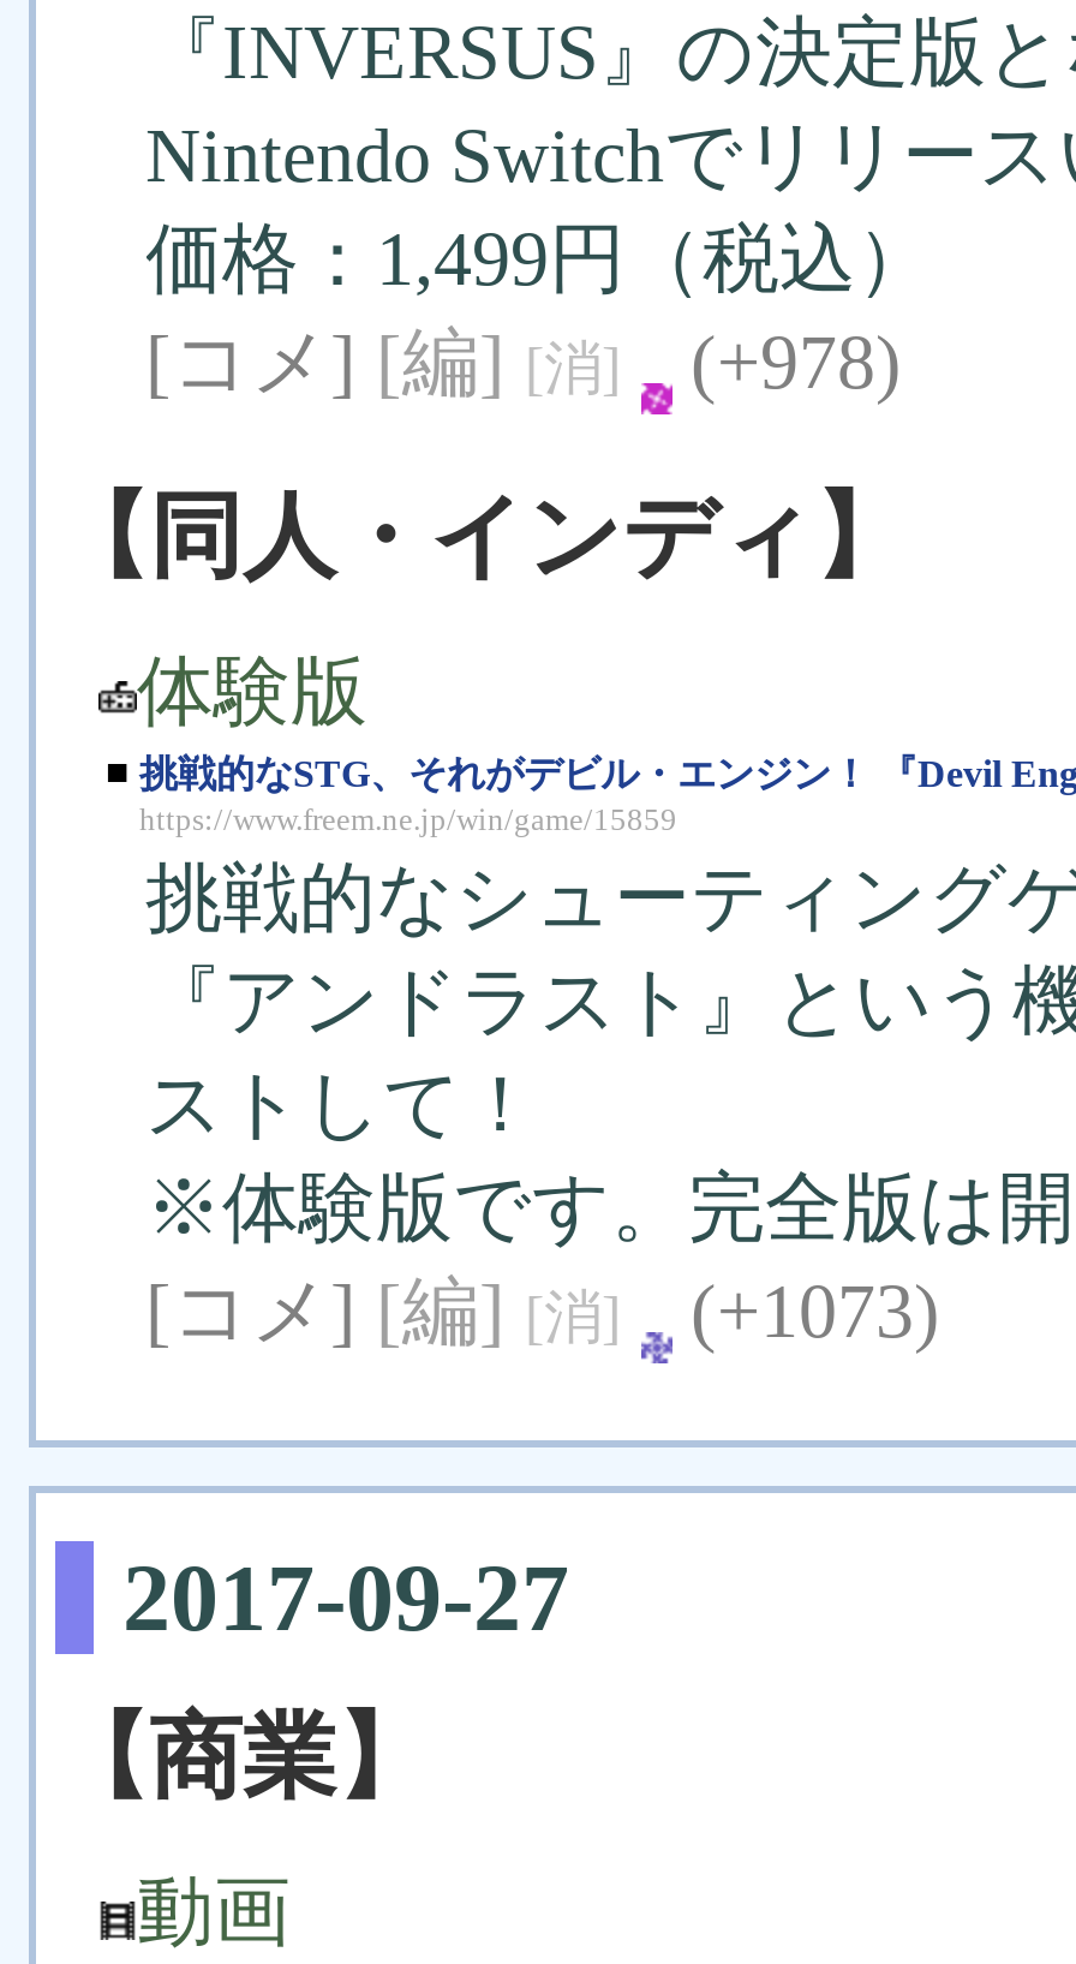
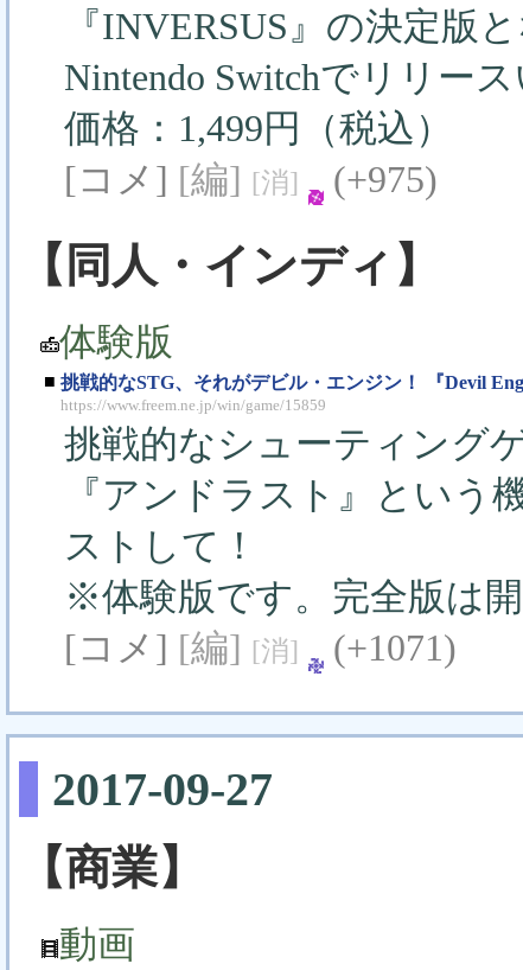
[145,321,902,405] [コメ] [編] [消] (+978) -> [63,159,437,200] [コメ] [編] [消] (+975)
[145,1270,940,1354] [コメ] [編] [消] (+1073) -> [63,627,456,669] [コメ] [編] [消] (+1071)

